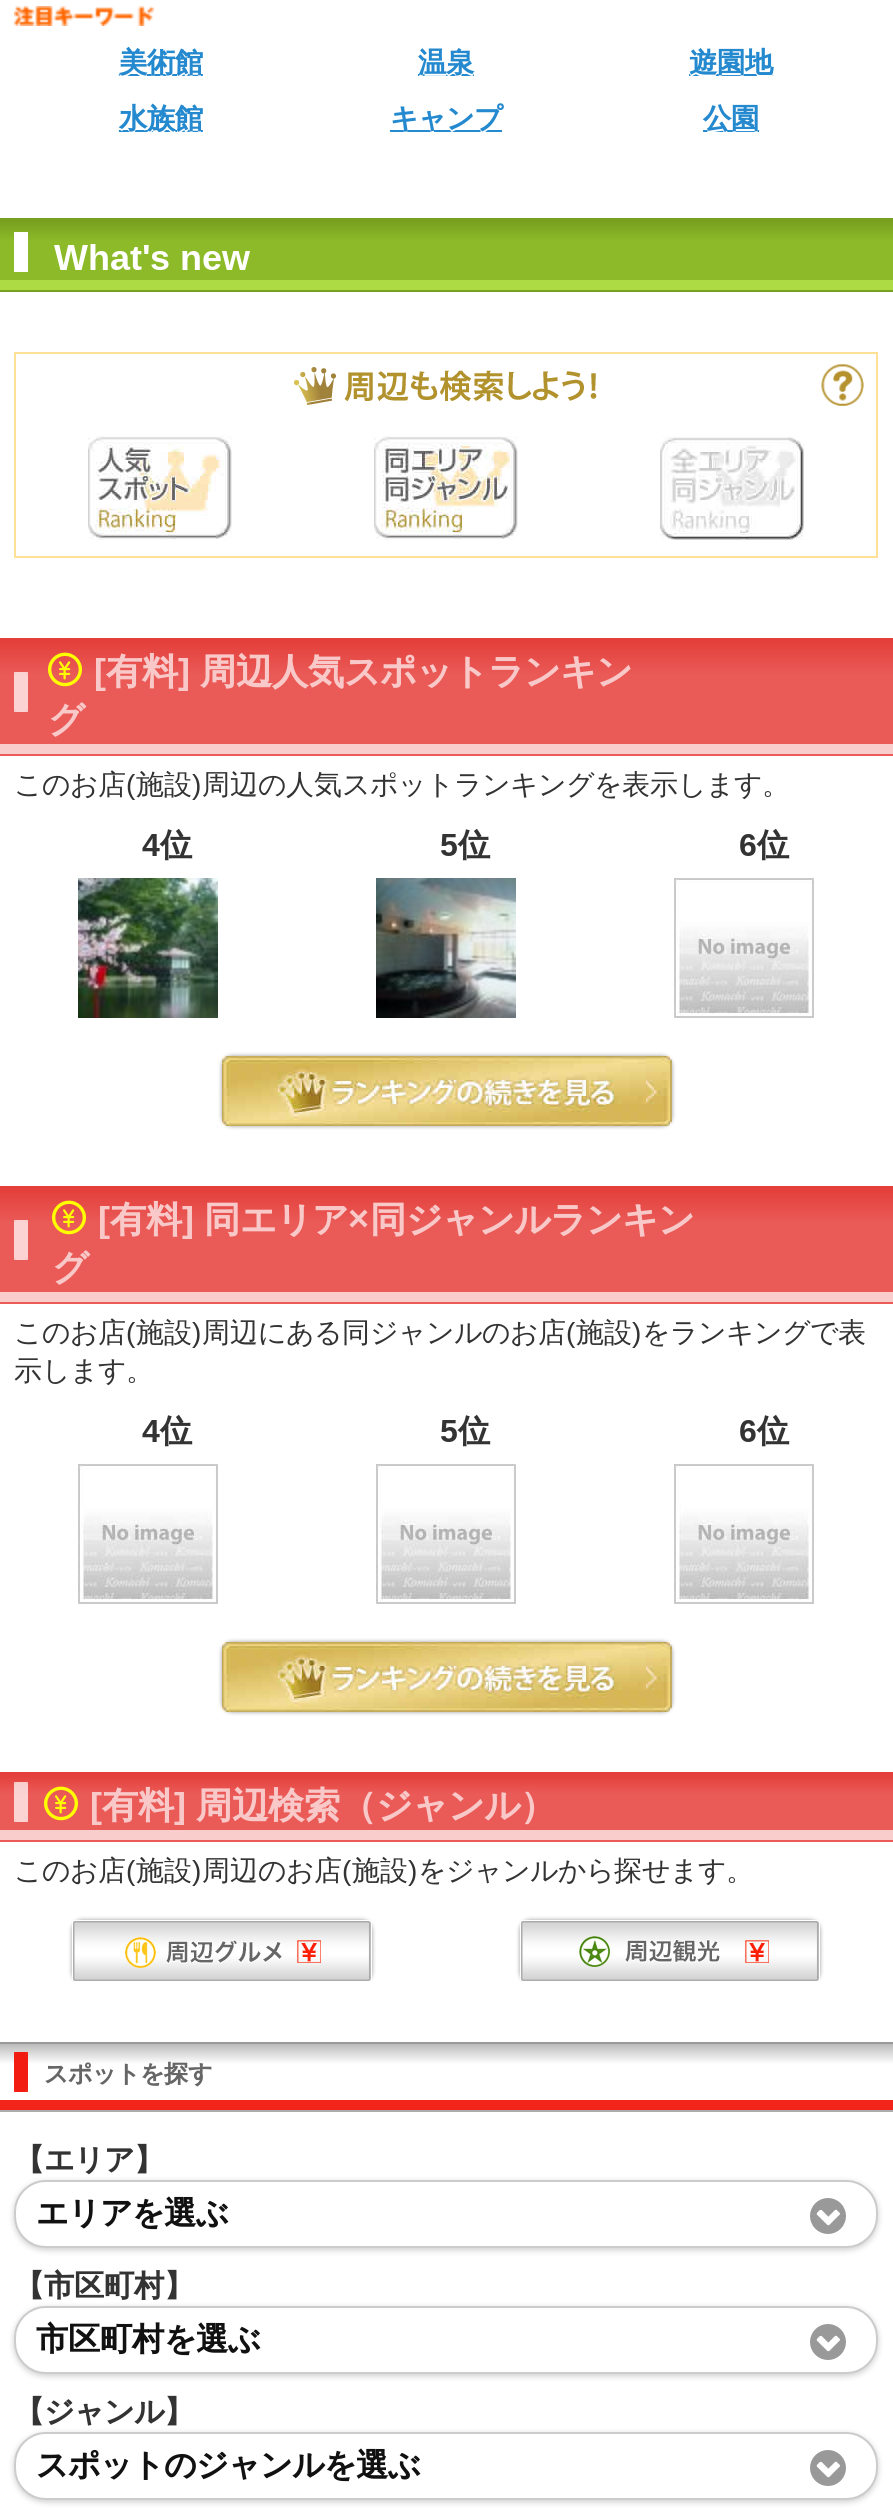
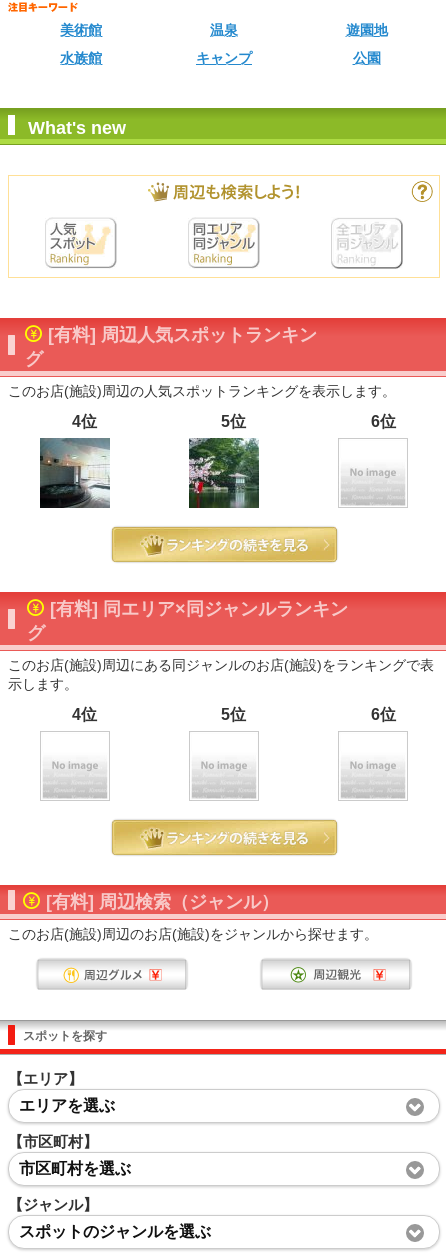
[78,878,220,1018] [image] -> [40,437,110,508] [image]
[376,876,516,1018] [image] -> [189,438,260,508] [image]

